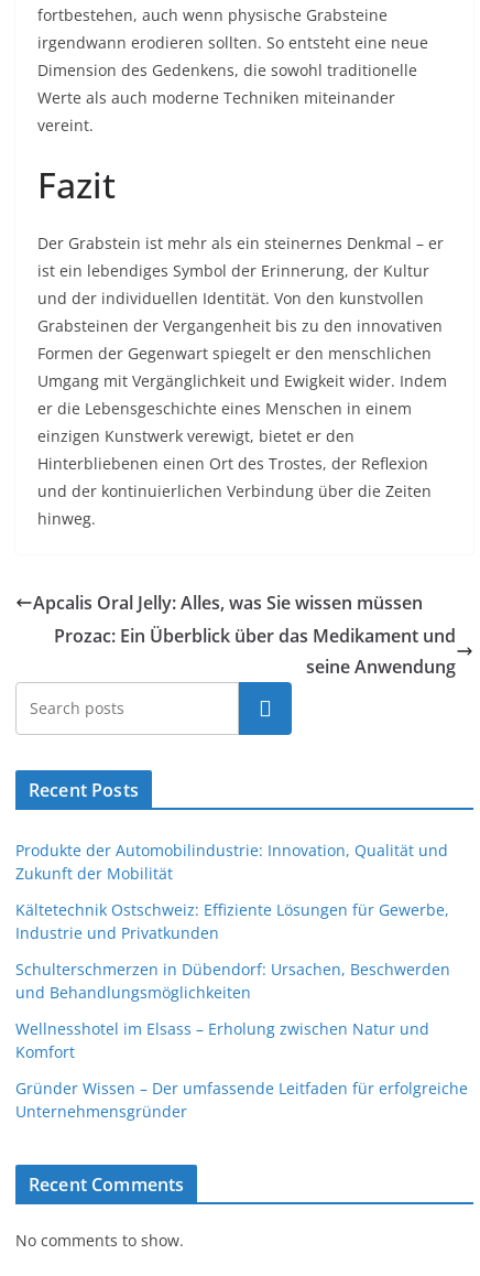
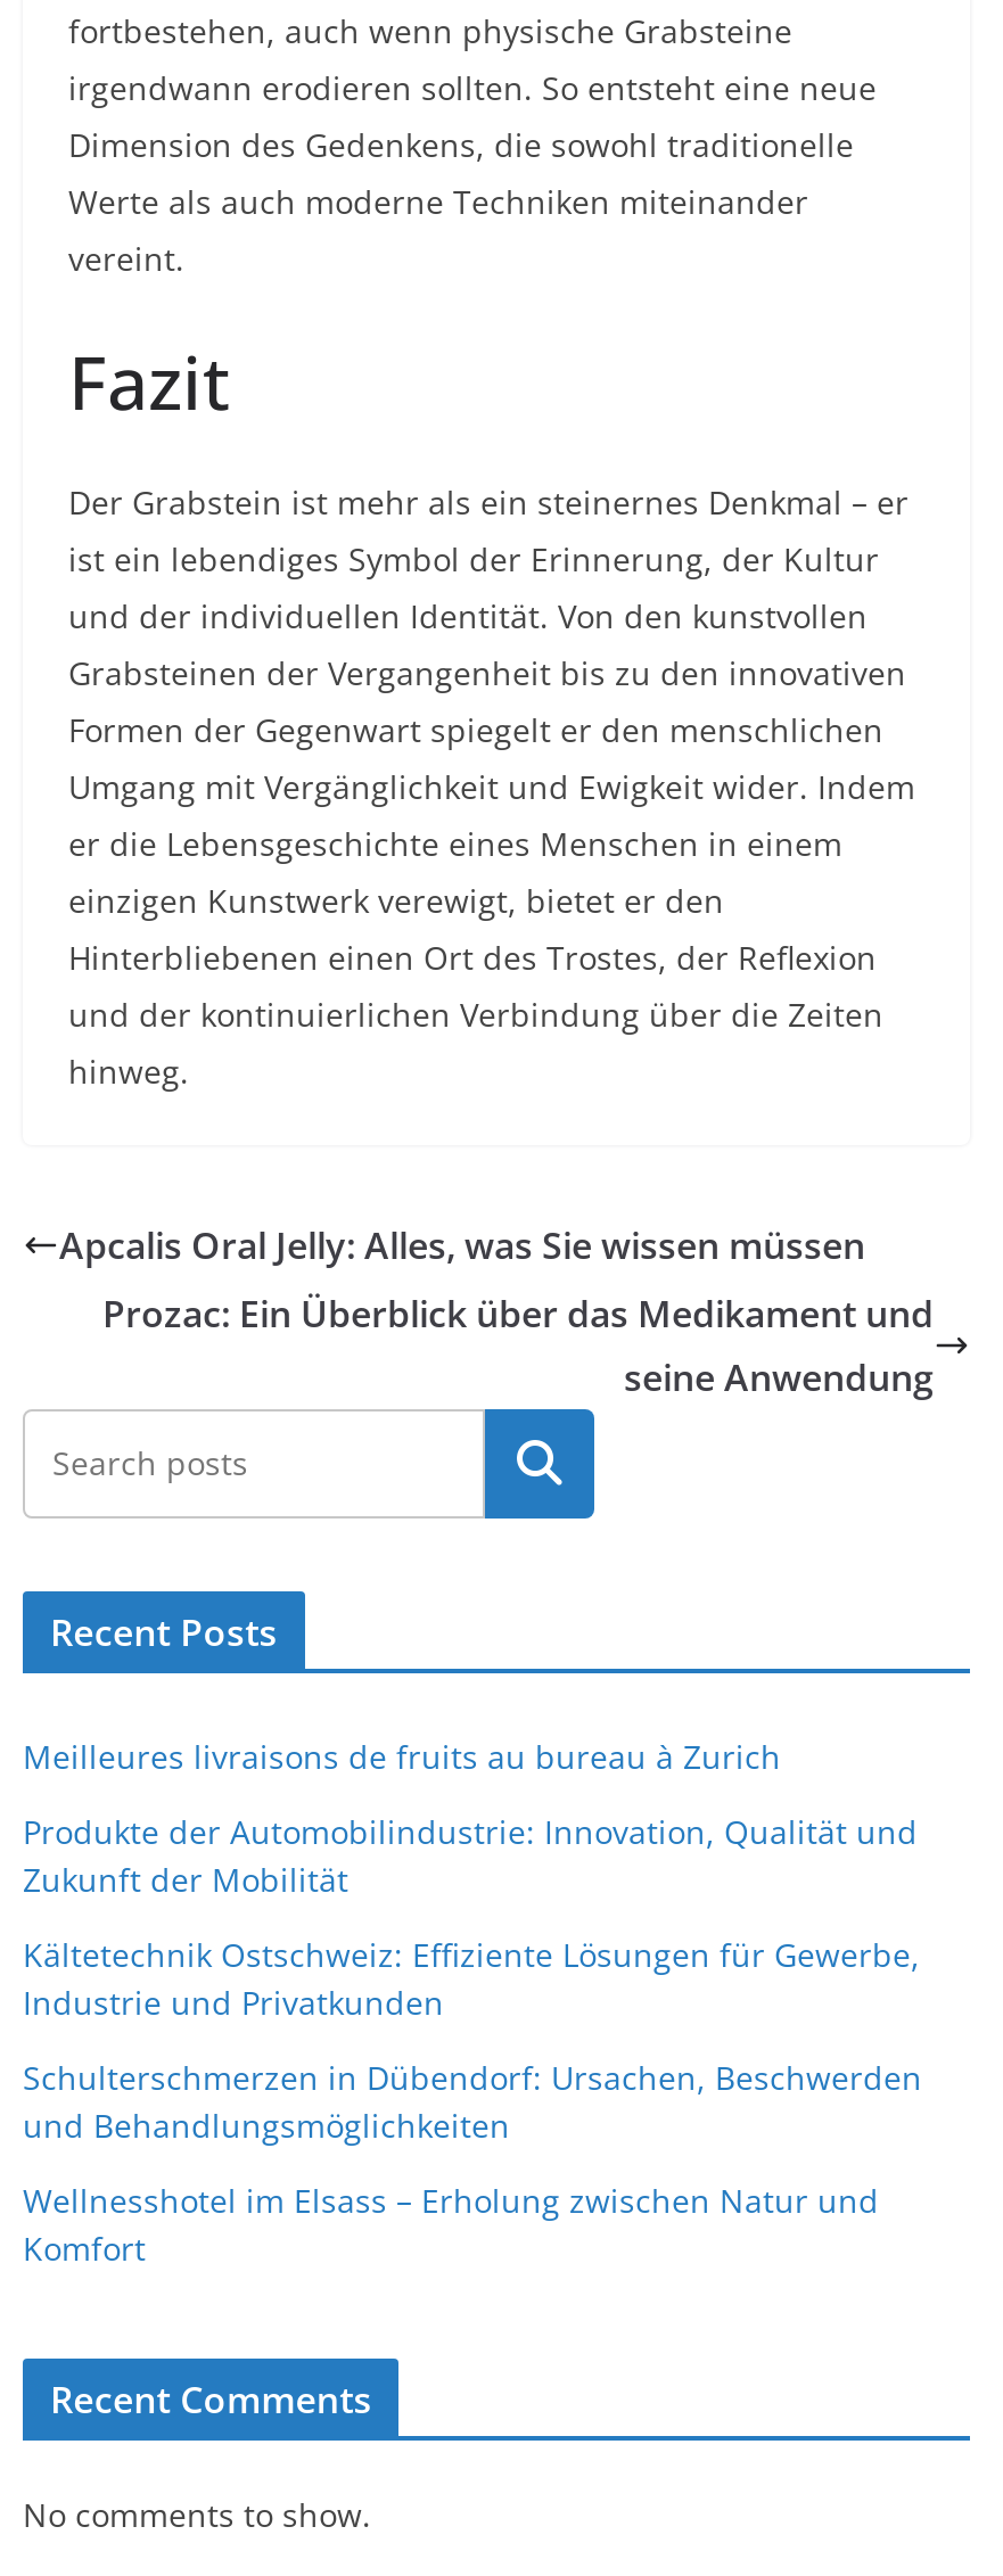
none -> [23,1735,781,1778] Meilleures livraisons de fruits au bureau à Zurich
moved [15,840,450,1062] -> [23,1810,922,2270]: Produkte der Automobilindustrie: Innovation, Qualität und | Zukunft der Mobilität | Kältetechnik Ostschweiz: Effiziente Lösungen für Gewerbe, | Industrie und Privatkunden | Schulterschmerzen in Dübendorf: Ursachen, Beschwerden | und Behandlungsmöglichkeiten | Wellnesshotel im Elsass – Erholung zwischen Natur und | Komfort
[15,1078,468,1122] Gründer Wissen – Der umfassende Leitfaden für erfolgreiche | Unternehmensgründer -> none

